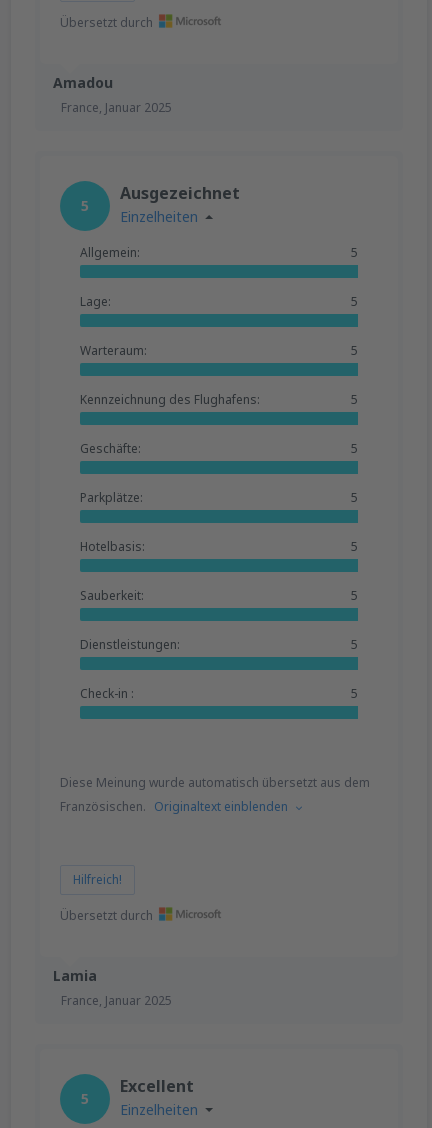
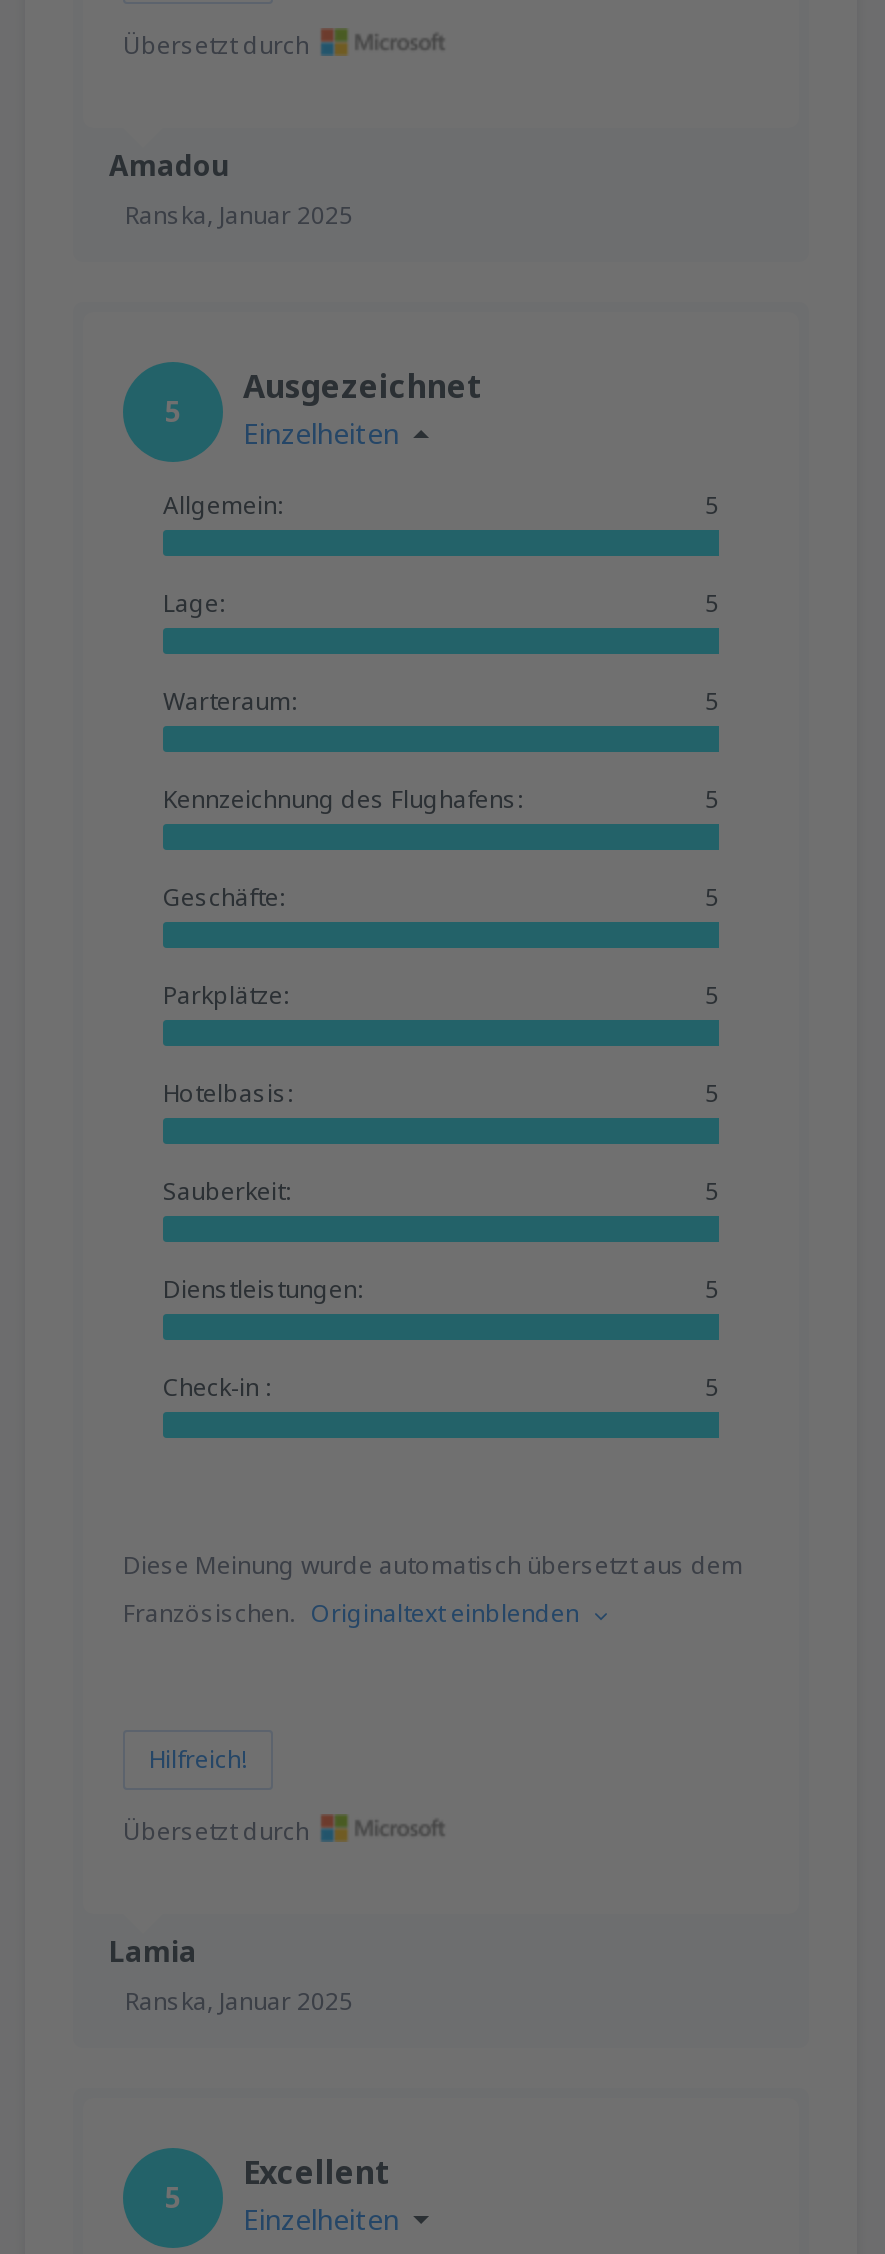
[61,98,172,115] France, Januar 2025 -> [125,197,353,231] Ranska, Januar 2025
[61,991,172,1008] France, Januar 2025 -> [125,1983,353,2017] Ranska, Januar 2025

